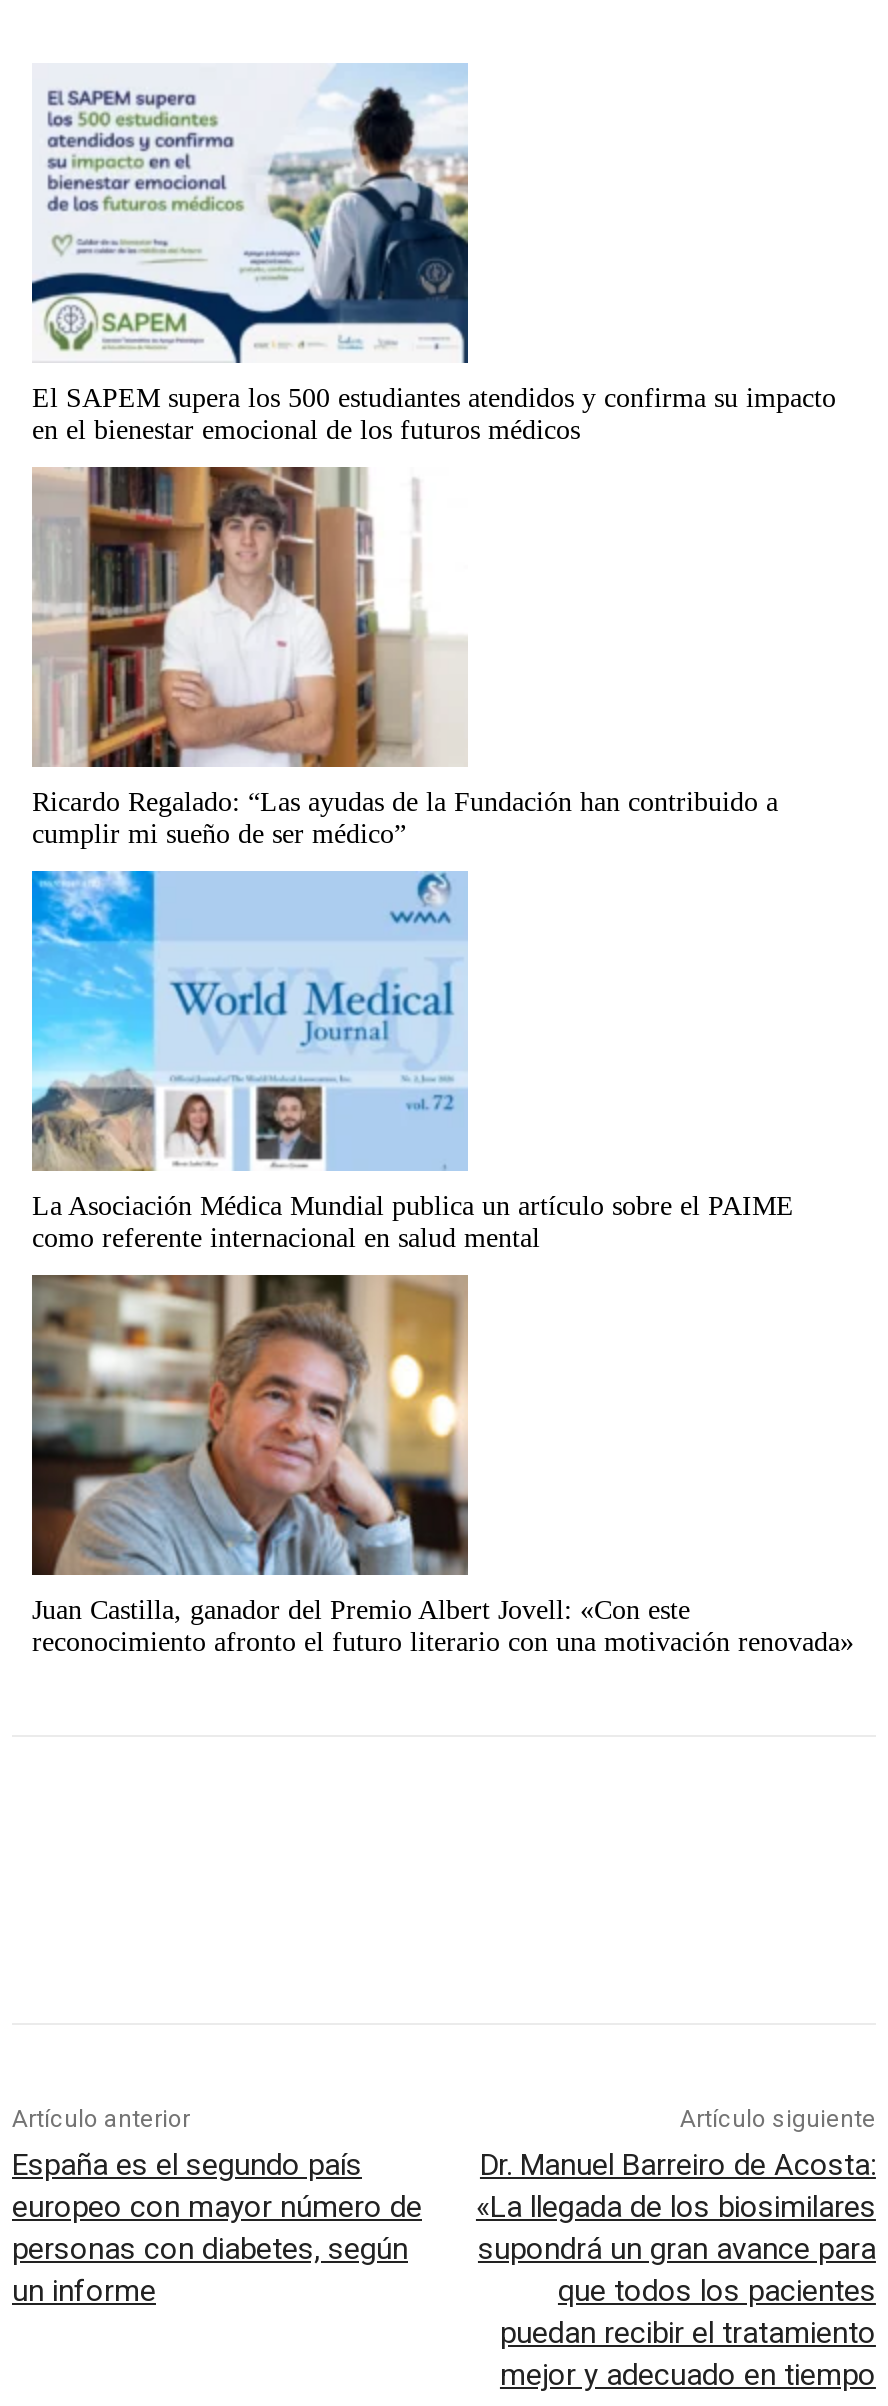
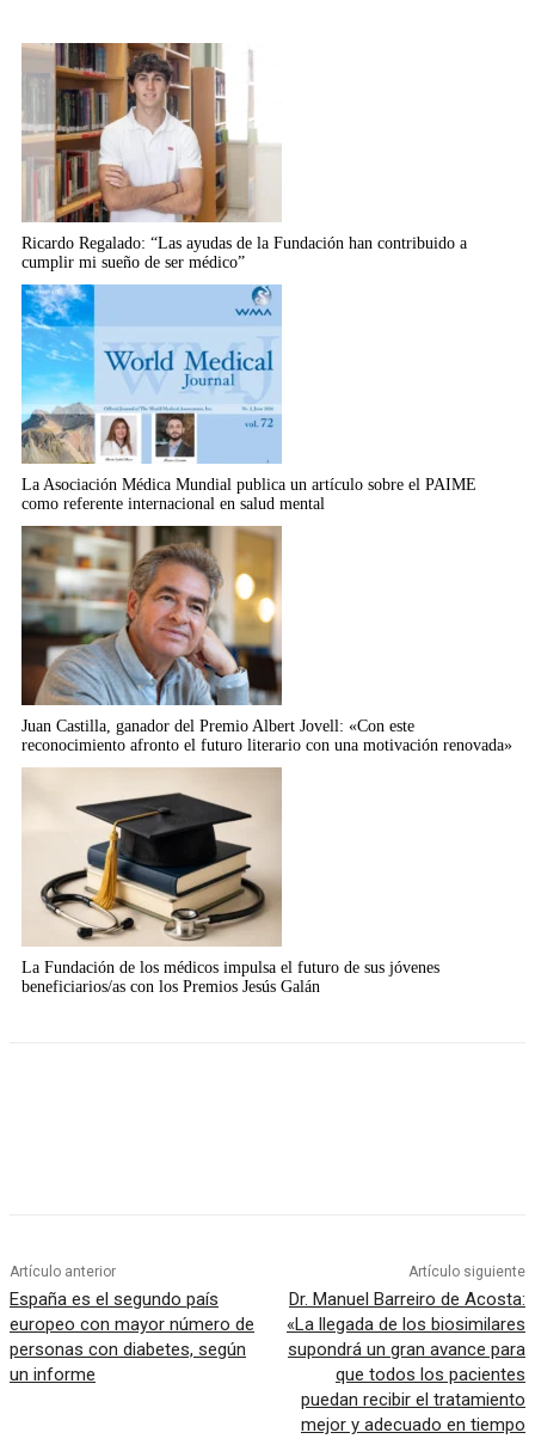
[30,63,836,445] [image] | El SAPEM supera los 500 estudiantes atendidos y confirma su impacto | en el bienestar emocional de los futuros médicos -> none
moved [30,463,854,1657] -> [20,41,512,754]: [image] | Ricardo Regalado: “Las ayudas de la Fundación han contribuido a | cumplir mi sueño de ser médico” | La Asociación Médica Mundial publica un artículo sobre el PAIME | como referente internacional en salud mental | Juan Castilla, ganador del Premio Albert Jovell: «Con este | reconocimiento afronto el futuro literario con una motivación renovada»
none -> [21,767,439,996] [image] | La Fundación de los médicos impulsa el futuro de sus jóvenes | beneficiarios/as con los Premios Jesús Galán

